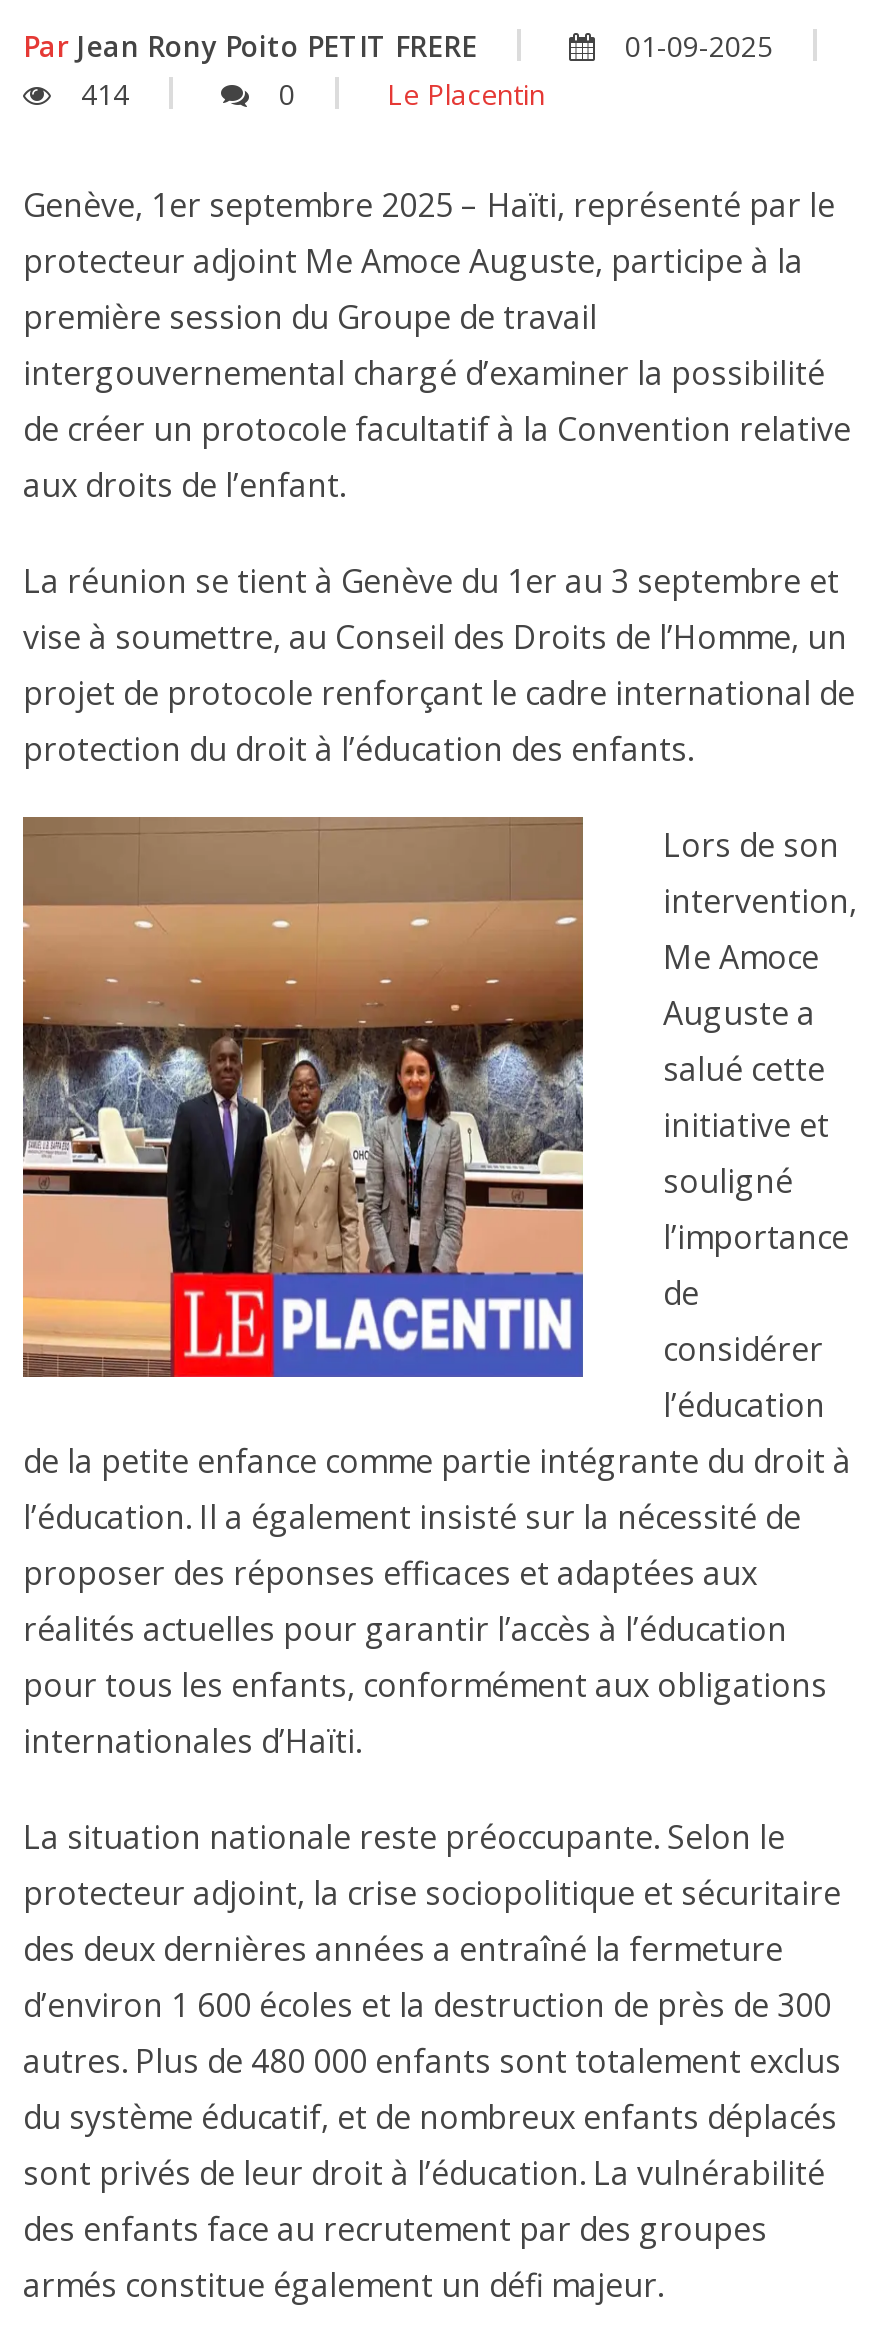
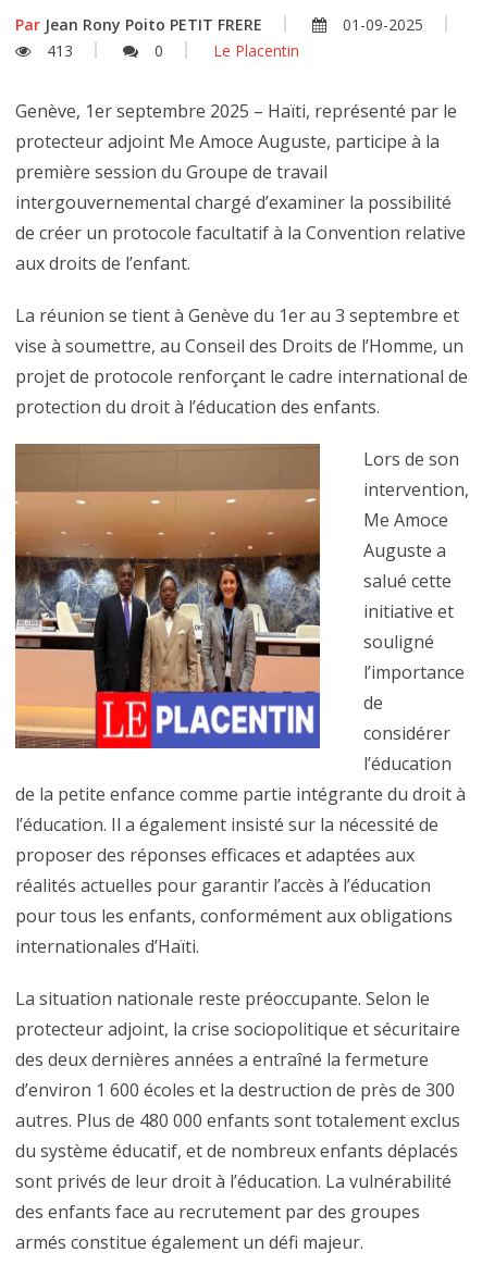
[81,75,129,113] 414 -> [47,40,73,61] 413

